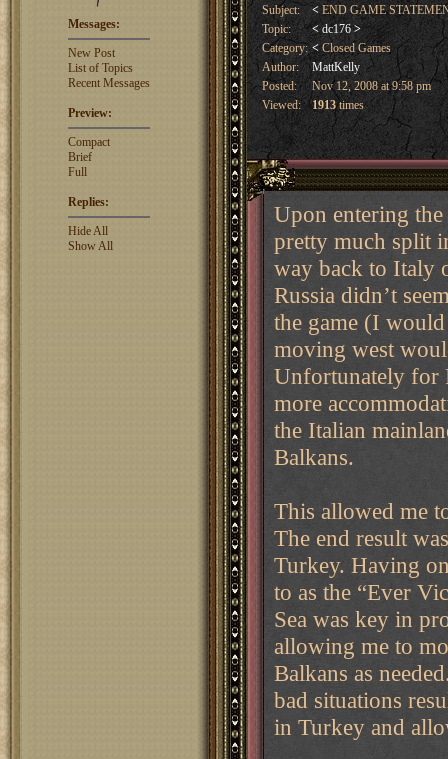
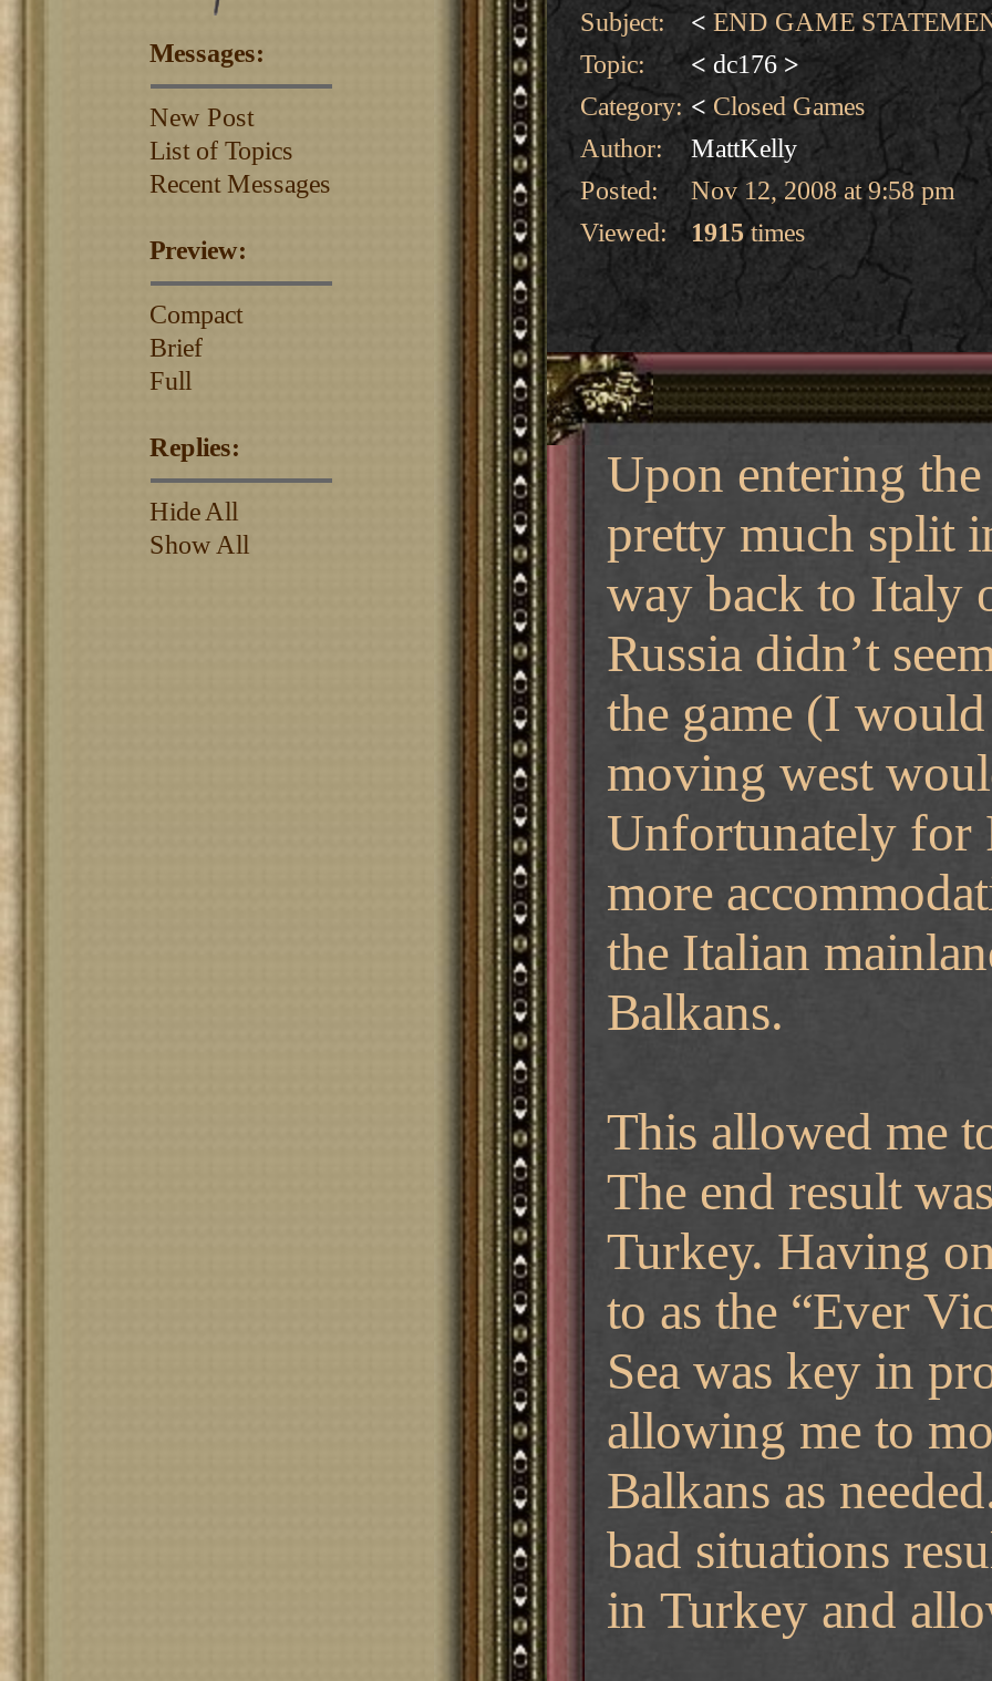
[262,98,364,112] Viewed: 1913 times -> [580,217,806,248] Viewed: 1915 times

